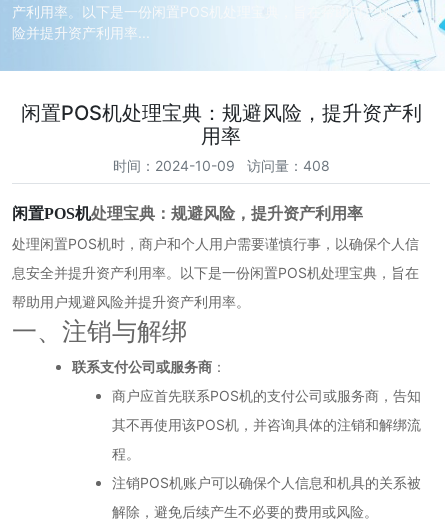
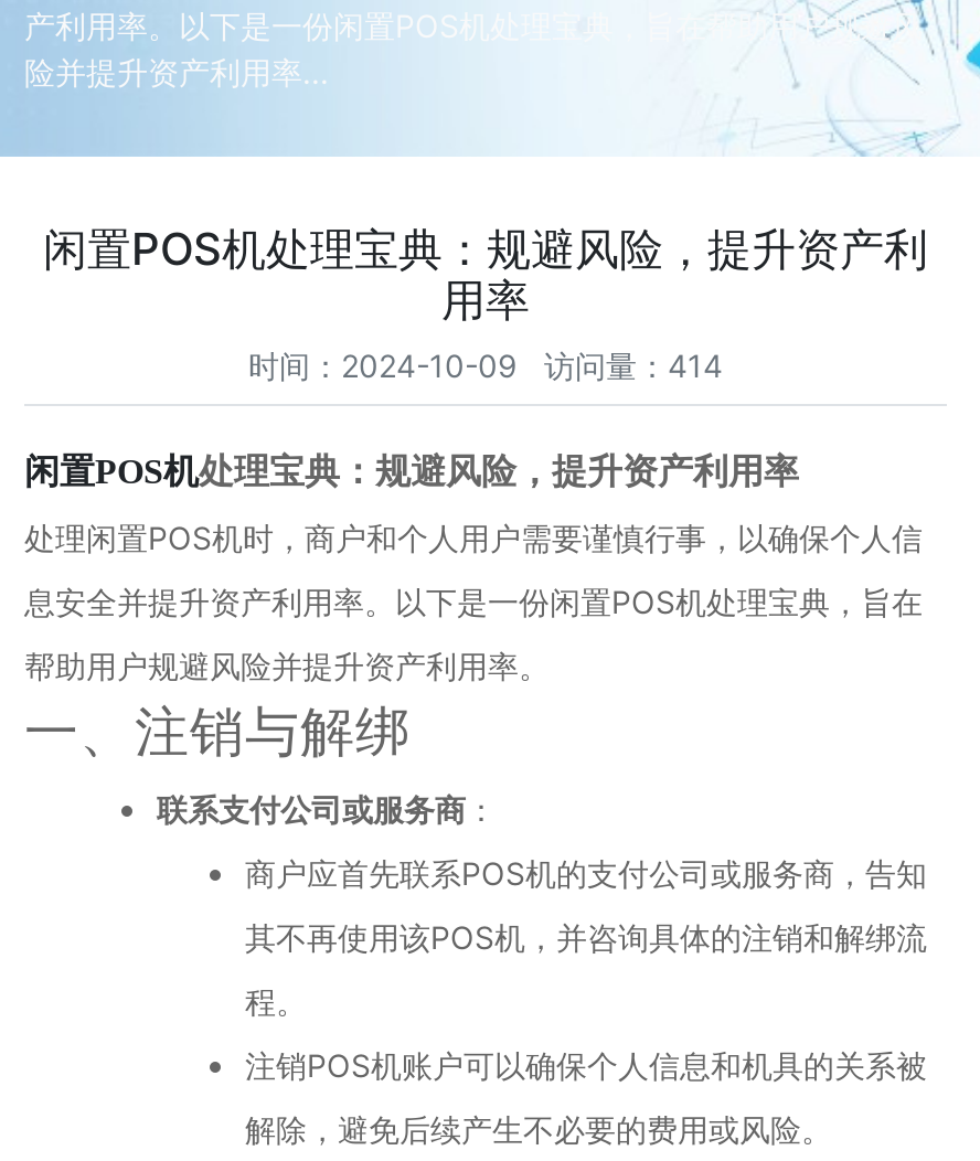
[112,157,329,174] 时间：2024-10-09 访问量：408 -> [248,347,723,384] 时间：2024-10-09 访问量：414

